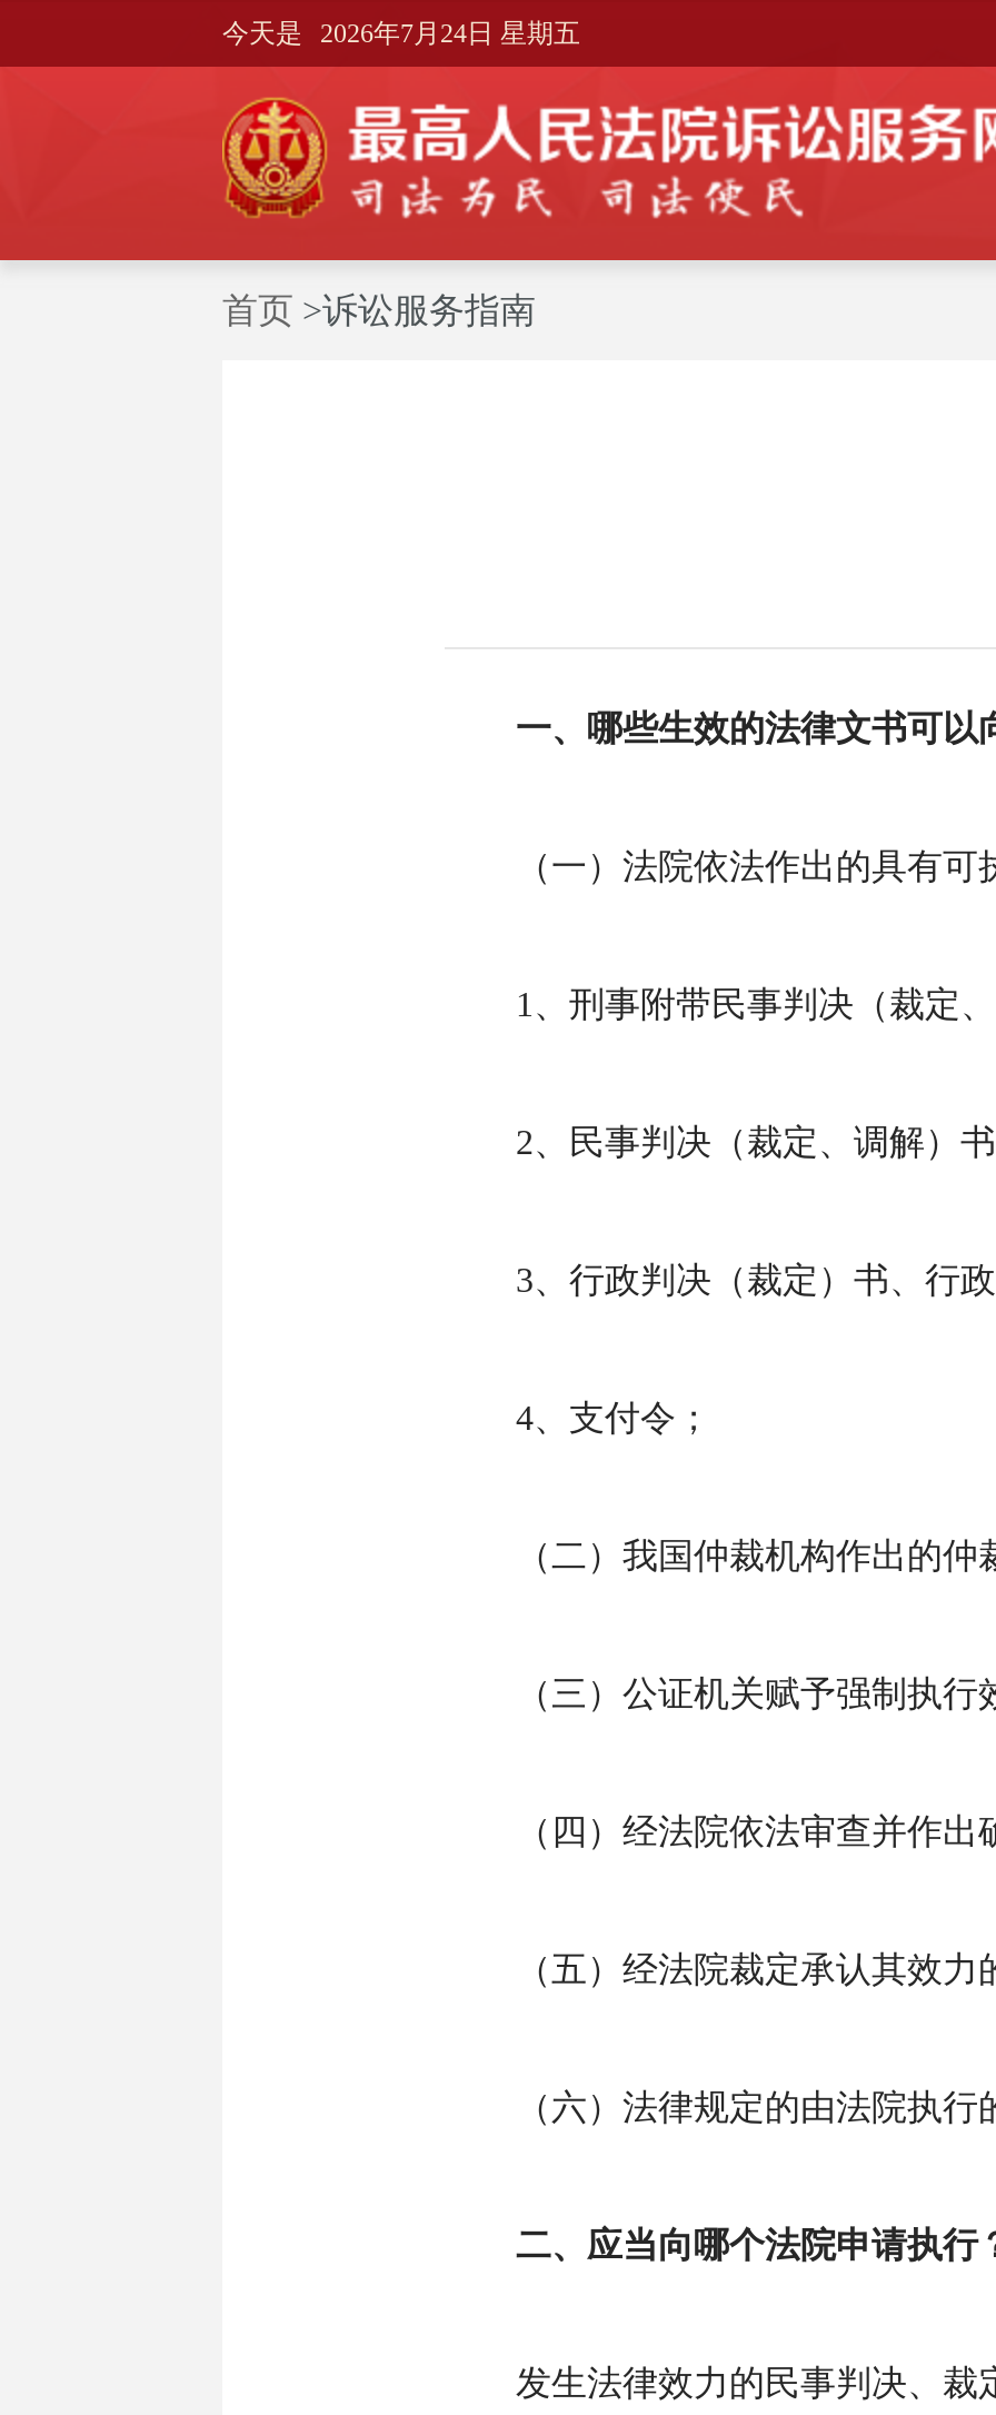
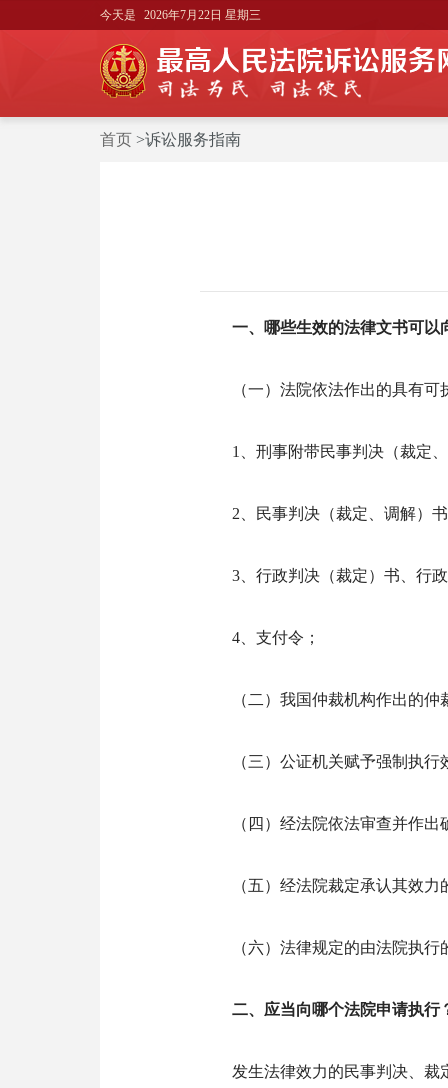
[222,18,580,49] 今天是 2026年7月24日 星期五 -> [100,8,261,22] 今天是 2026年7月22日 星期三

